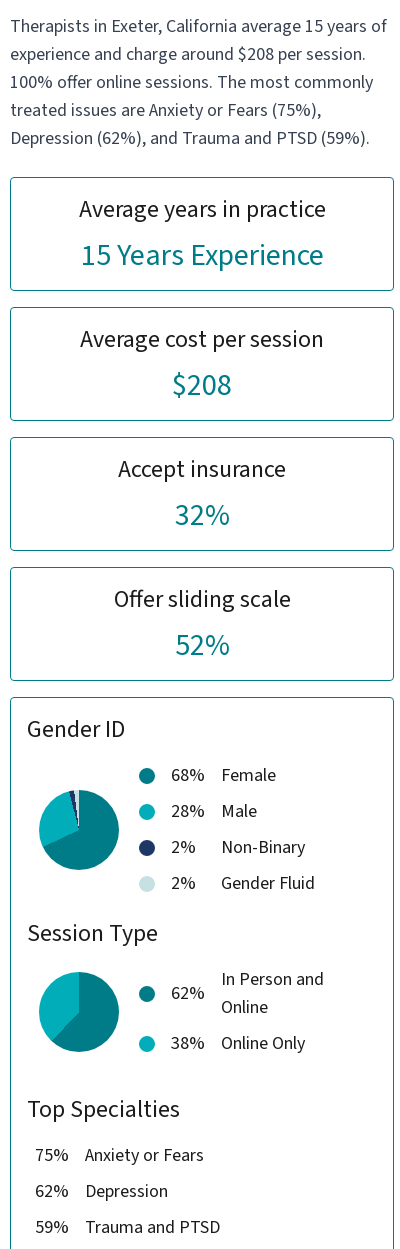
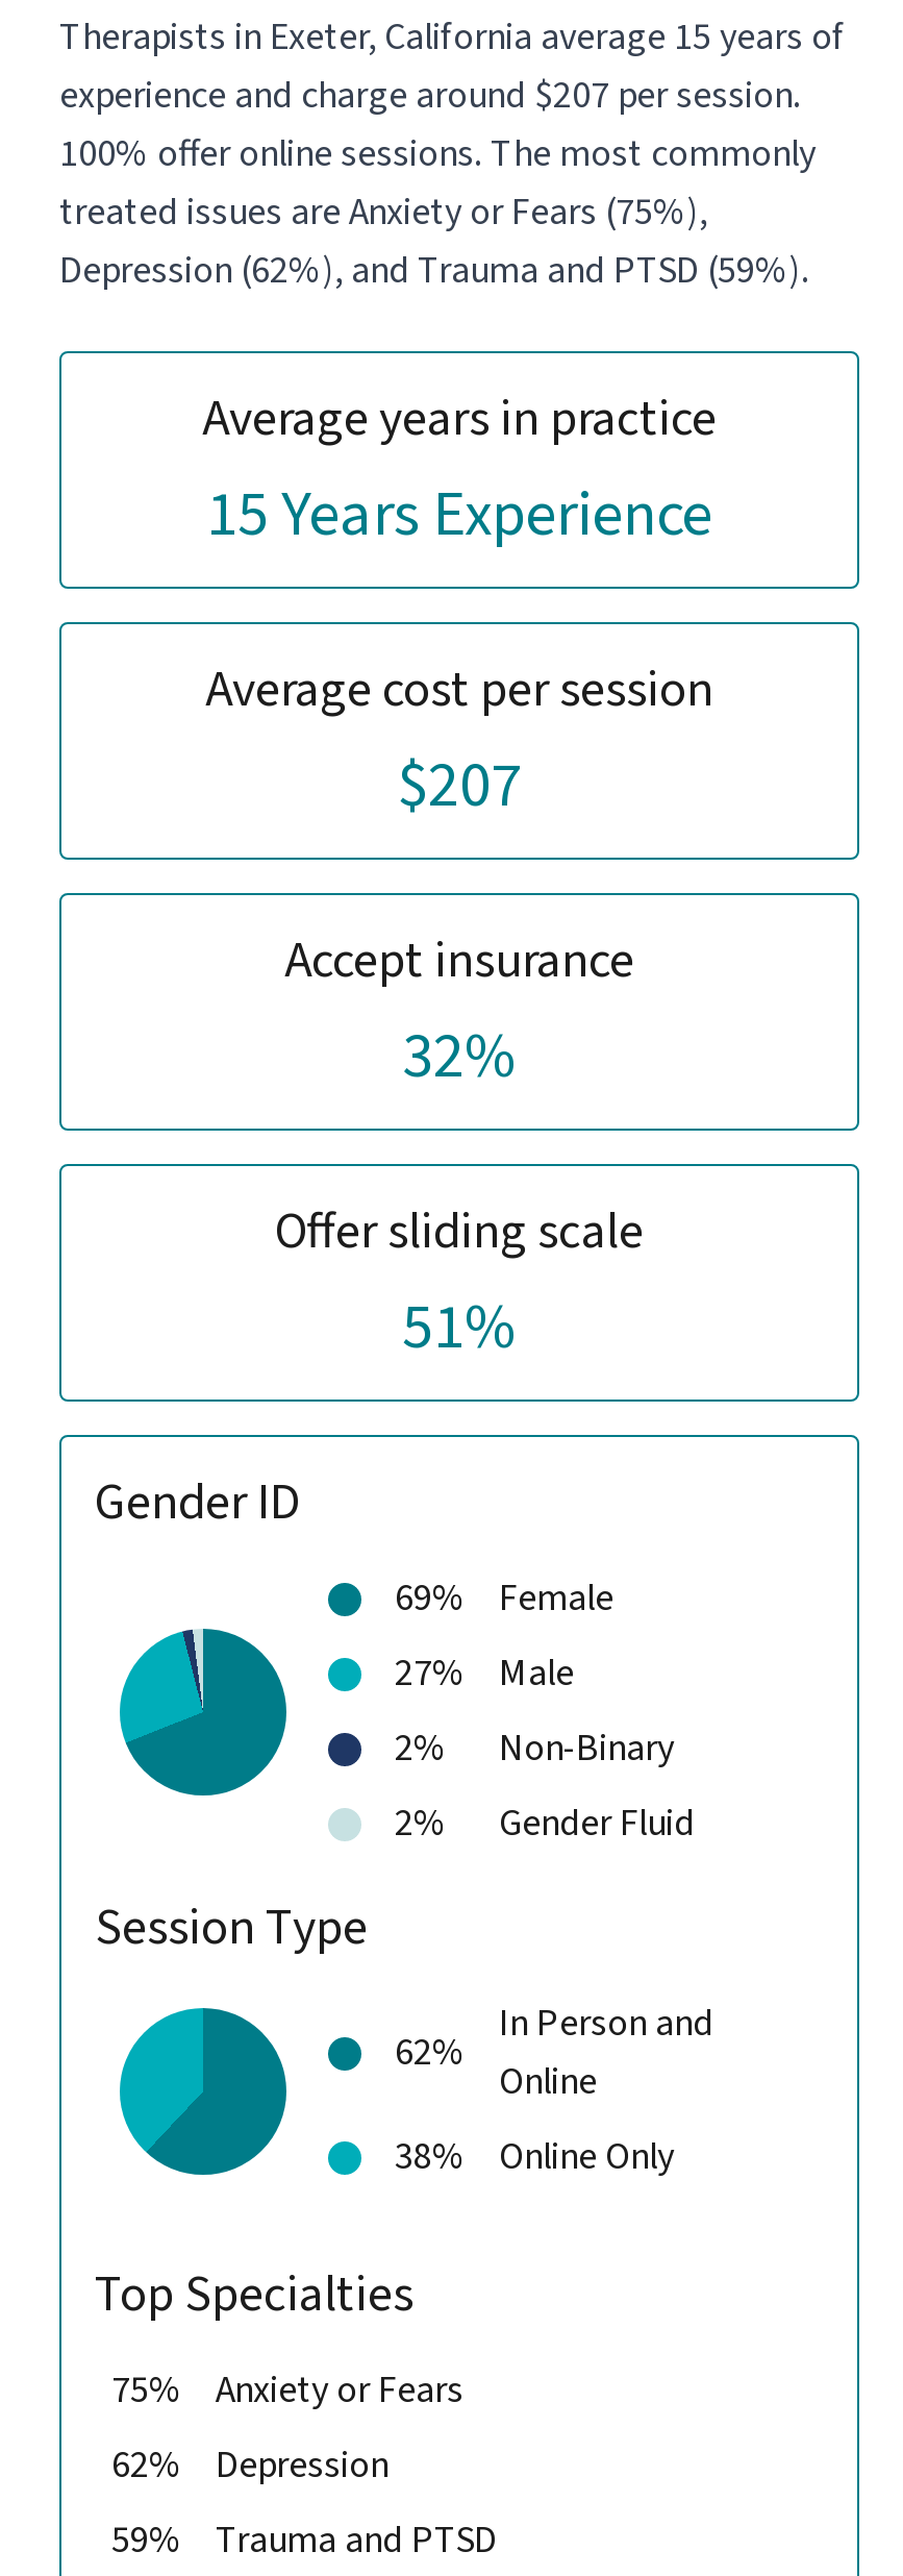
[10,42,366,67] experience and charge around $208 per session. -> [59,70,801,122] experience and charge around $207 per session.
[172,364,232,407] $208 -> [397,741,522,831] $207
[174,624,229,667] 52% -> [402,1283,517,1373] 51%
[171,763,276,788] 68% Female -> [395,1573,613,1625] 69% Female
[171,799,257,824] 28% Male -> [395,1648,574,1700] 27% Male

